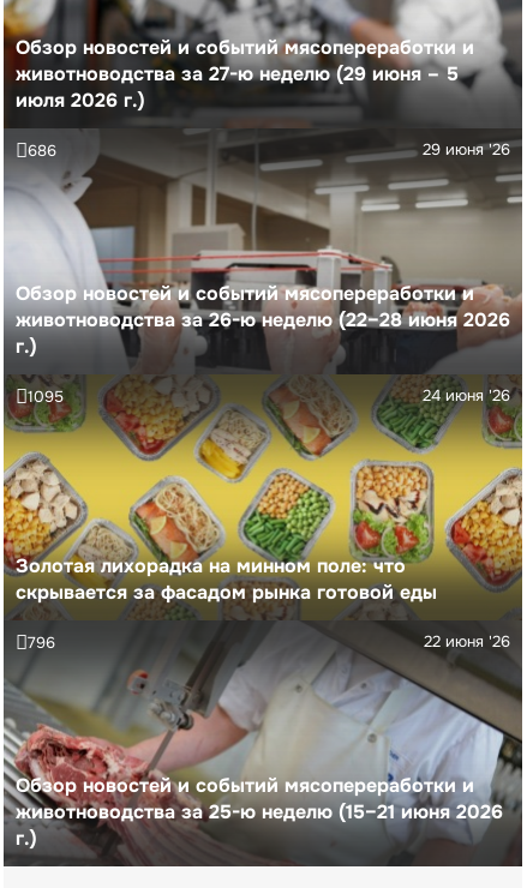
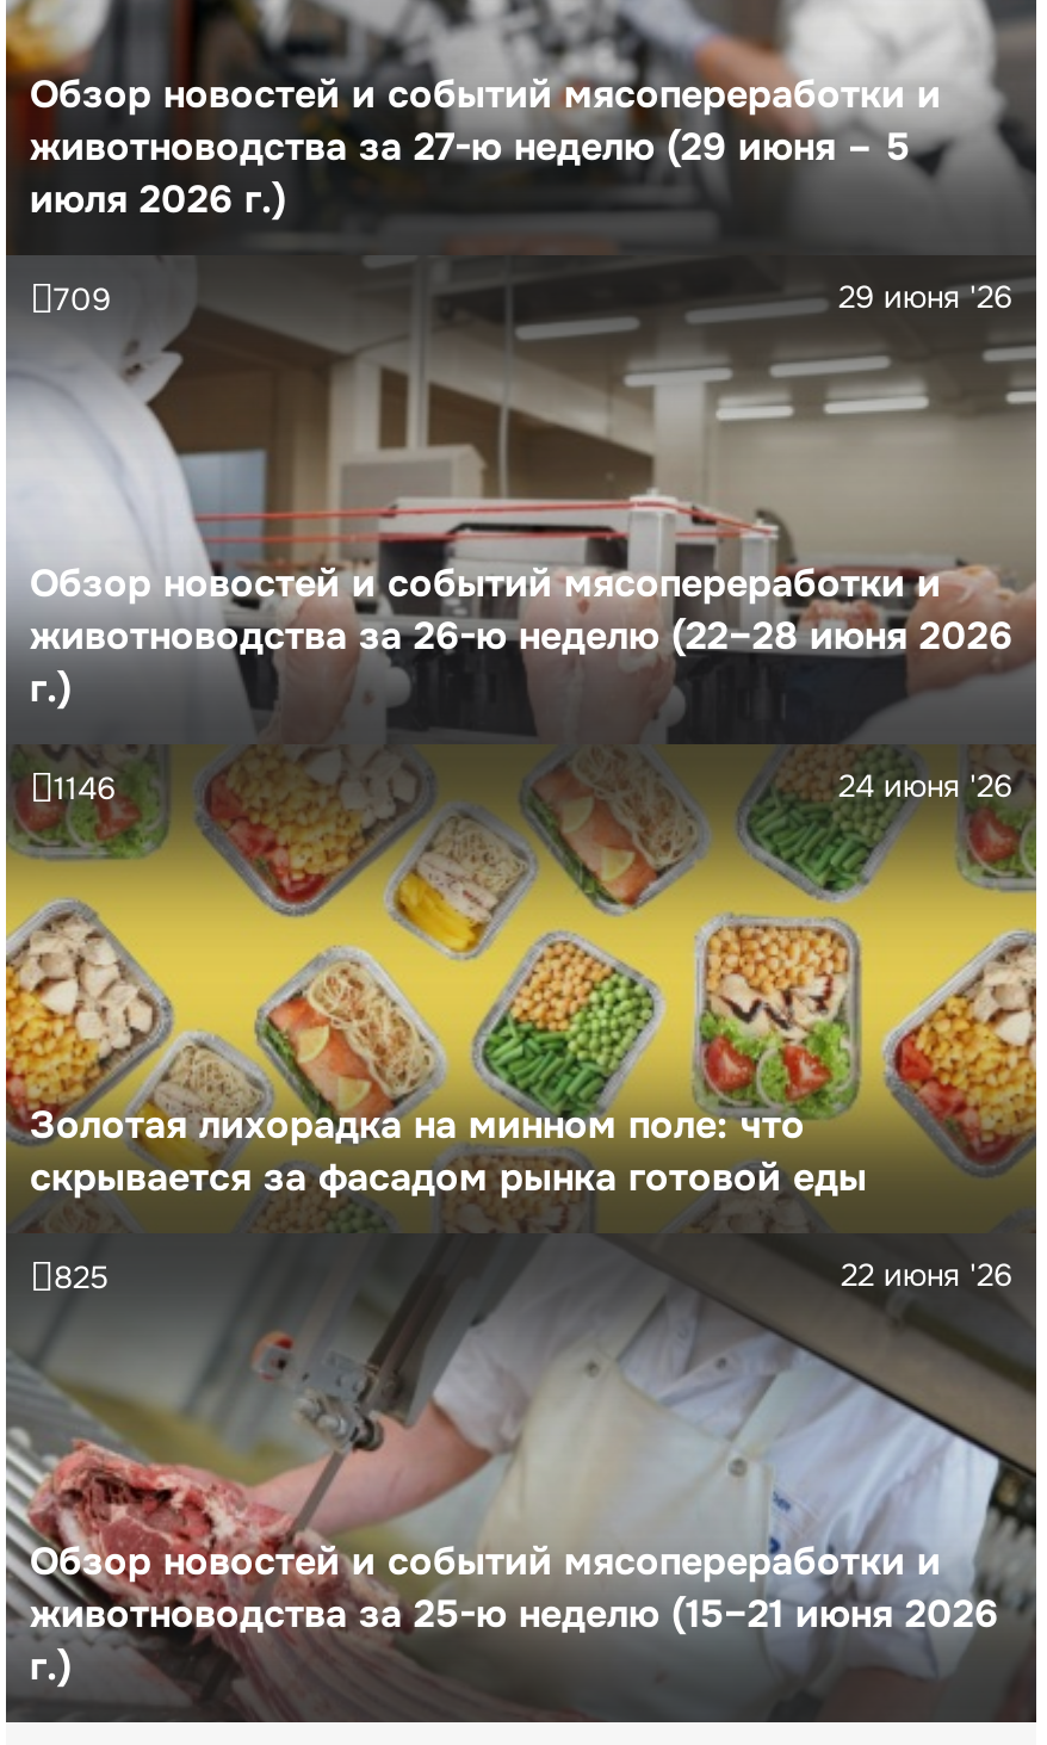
[28,140,56,161] 686 -> [54,279,111,319] 709
[28,386,64,407] 1095 -> [54,768,116,808] 1146
[28,632,55,653] 796 -> [54,1257,109,1297] 825

